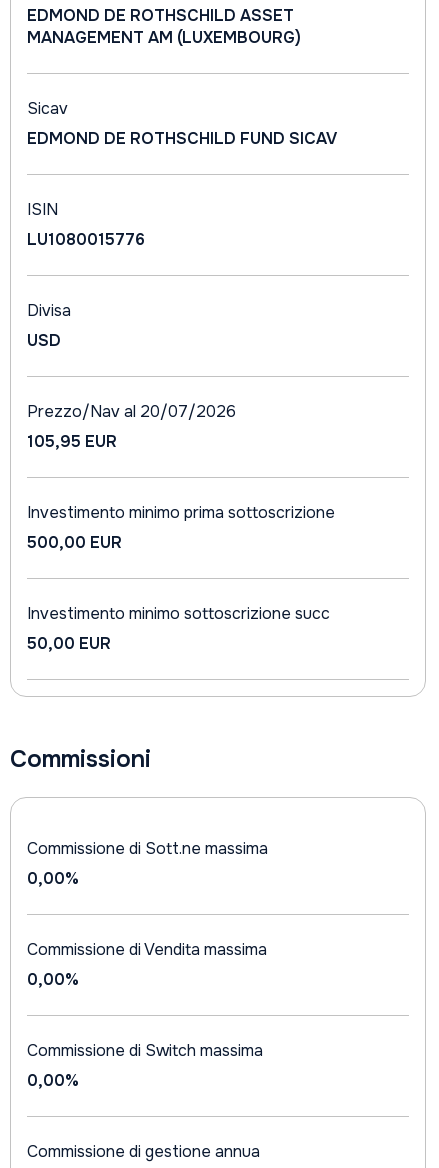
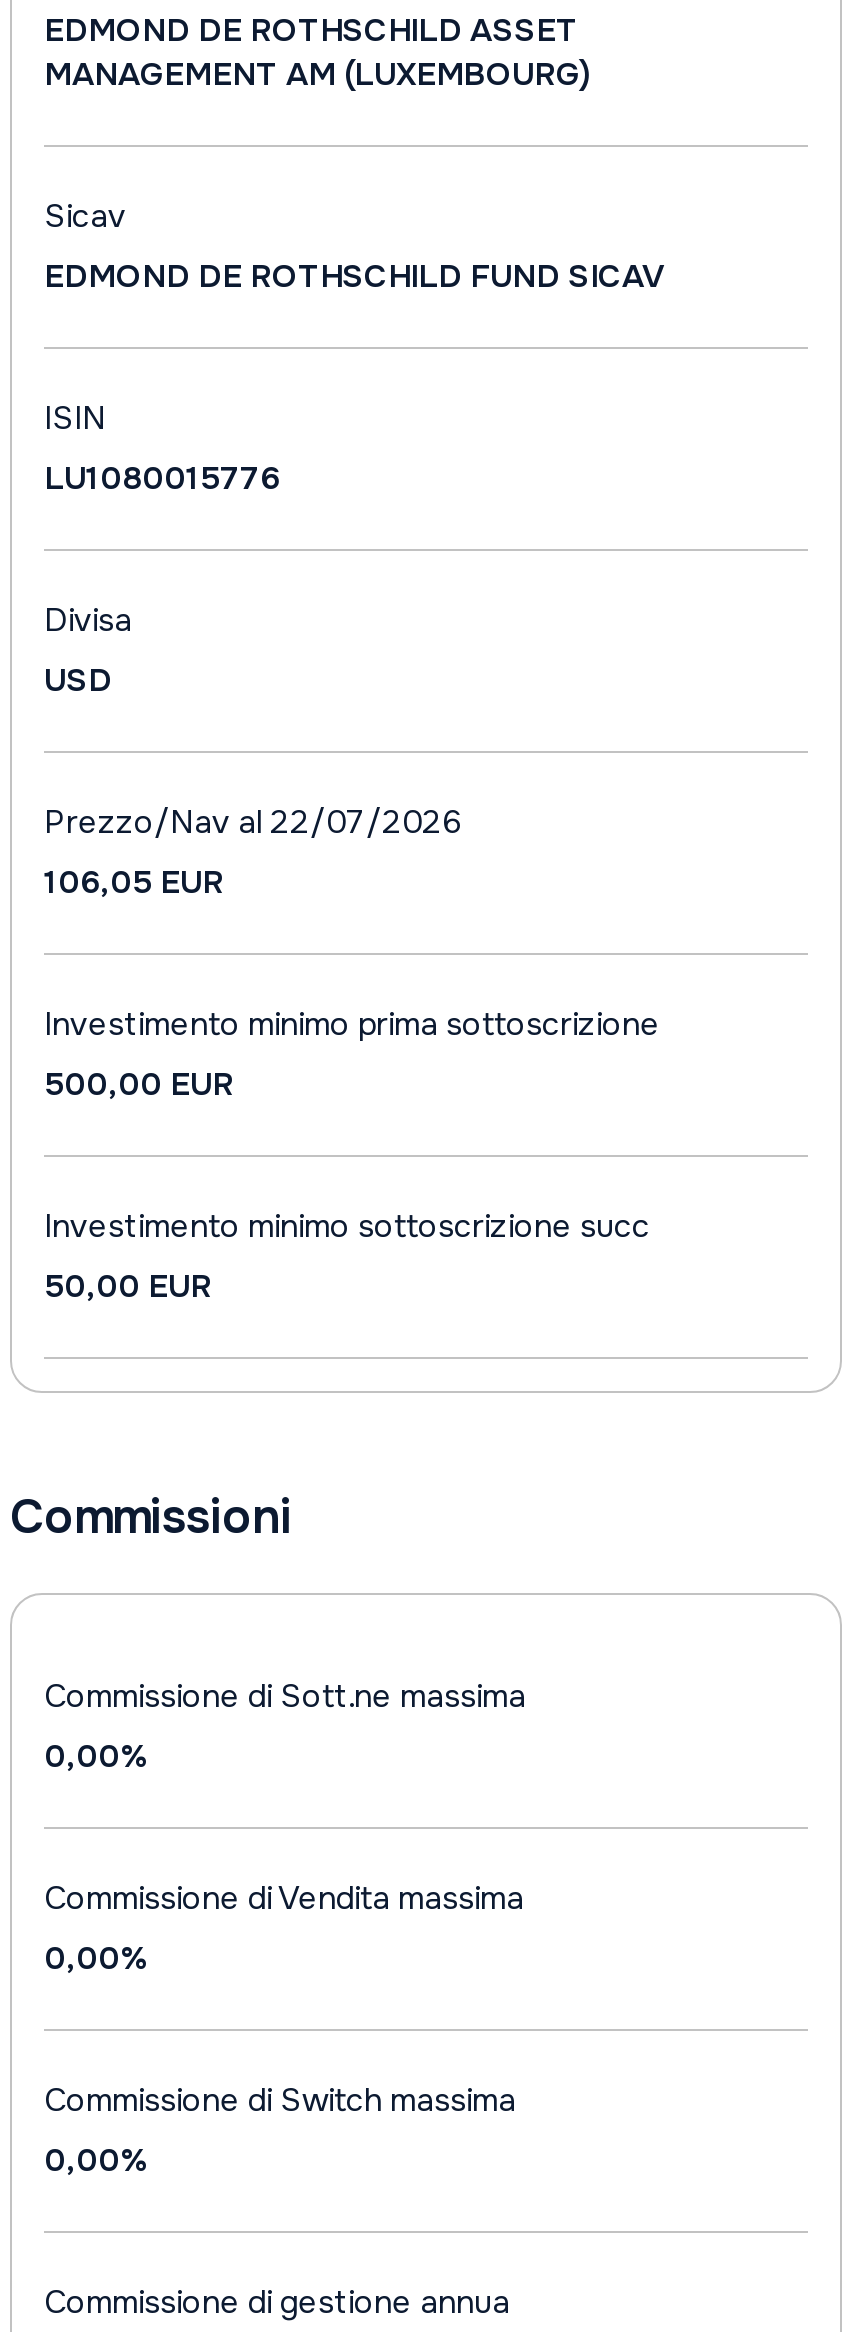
[27,401,236,422] Prezzo/Nav al 20/07/2026 -> [44,801,462,843] Prezzo/Nav al 22/07/2026
[27,431,117,452] 105,95 EUR -> [44,861,224,903] 106,05 EUR

